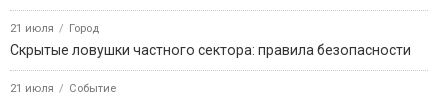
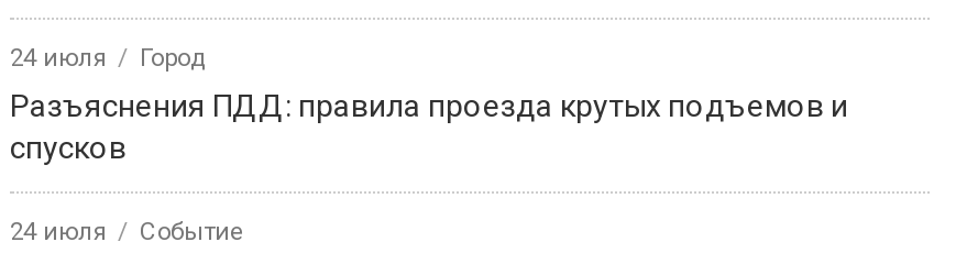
[10,22,99,35] 21 июля Город -> [10,43,206,72] 24 июля Город
[10,42,411,58] Скрытые ловушки частного сектора: правила безопасности -> [10,87,848,164] Разъяснения ПДД: правила проезда крутых подъемов и | спусков
[10,82,116,95] 21 июля Событие -> [10,217,243,246] 24 июля Событие

